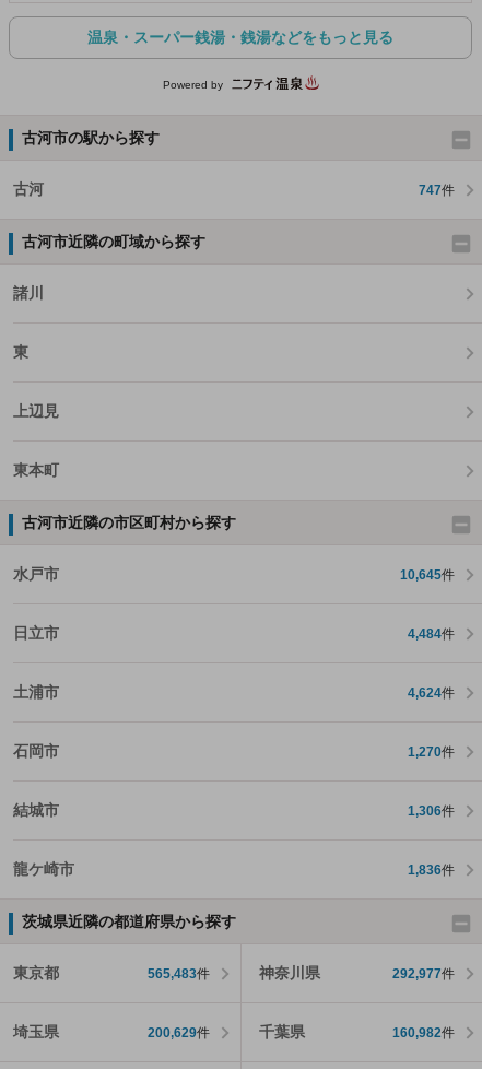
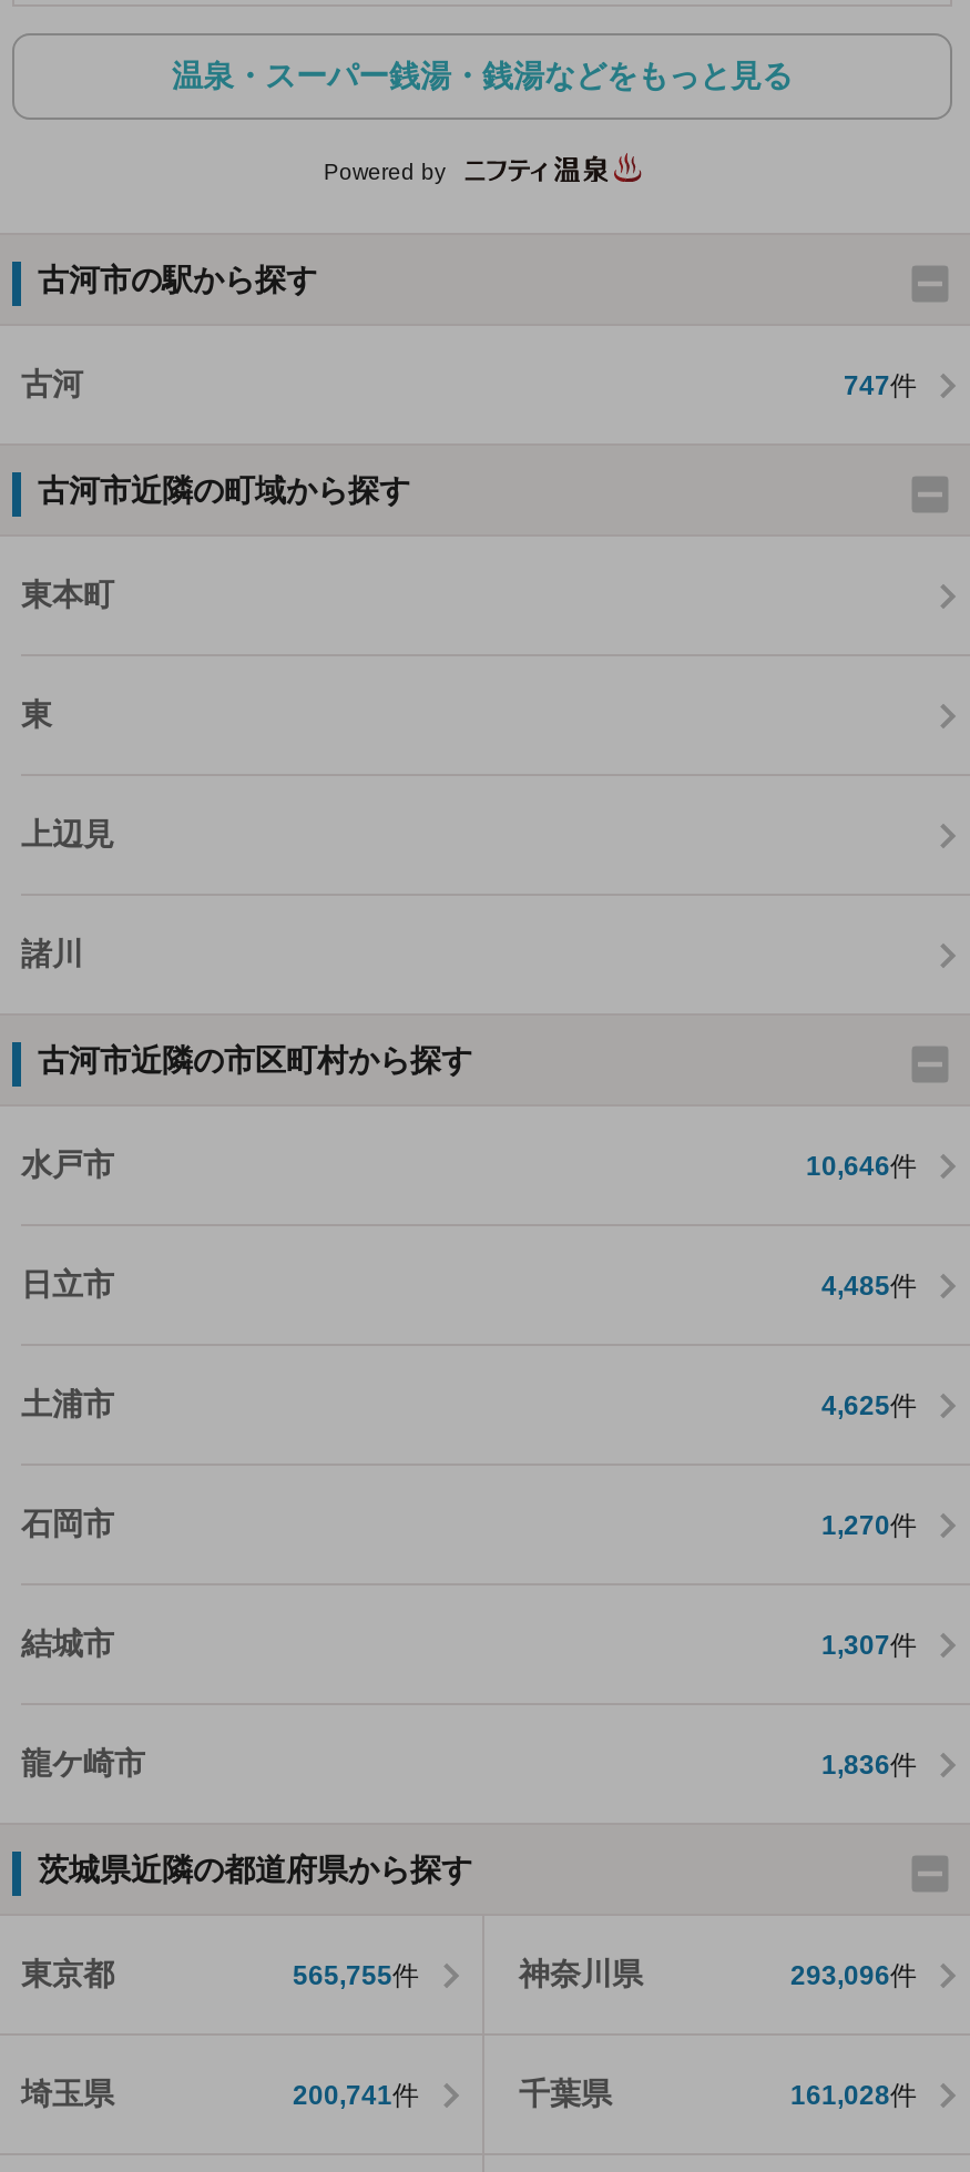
moved [13,285,44,302] -> [21,936,83,972]: 諸川
moved [13,462,59,479] -> [21,577,114,613]: 東本町
[400,567,455,582] 10,645件 -> [806,1150,917,1181] 10,646件
[408,626,455,641] 4,484件 -> [821,1270,917,1301] 4,485件
[408,685,455,700] 4,624件 -> [821,1390,917,1421] 4,625件
[408,803,455,818] 1,306件 -> [821,1629,917,1660] 1,307件
[147,966,209,981] 565,483件 -> [293,1960,419,1991] 565,755件
[392,966,455,981] 292,977件 -> [790,1960,917,1991] 293,096件
[147,1025,209,1040] 200,629件 -> [293,2080,419,2111] 200,741件
[392,1025,455,1040] 160,982件 -> [790,2080,917,2111] 161,028件

